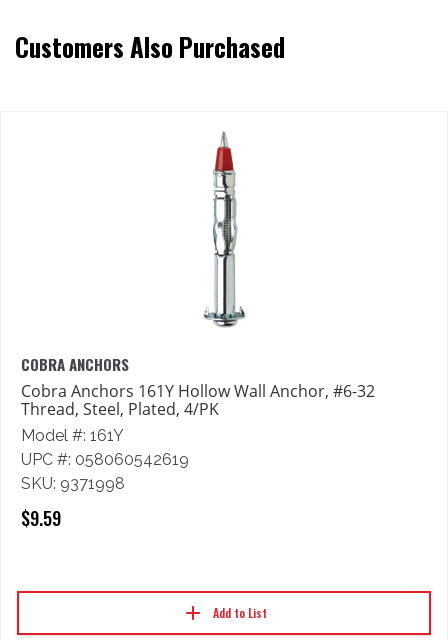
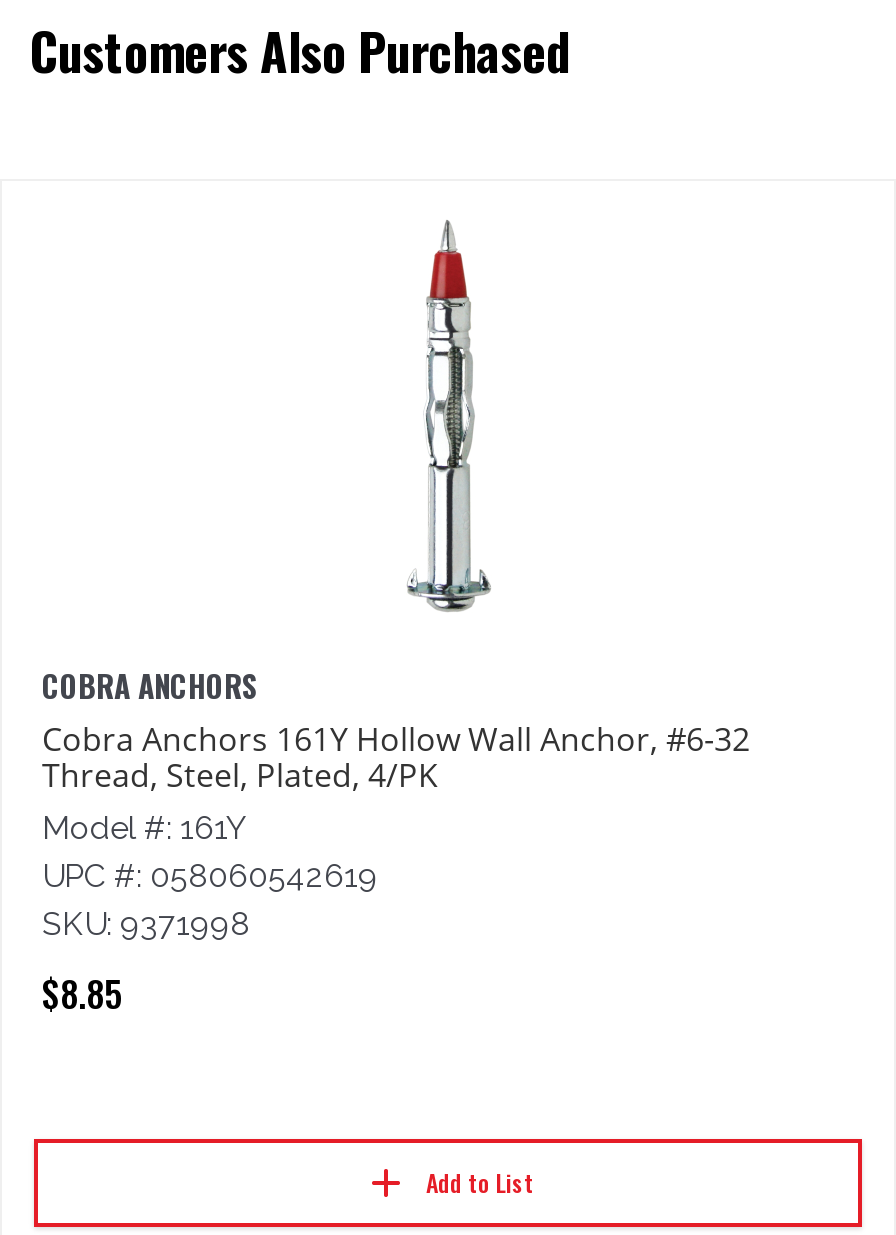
[21,505,61,531] $9.59 -> [42,968,122,1020] $8.85

